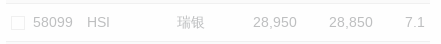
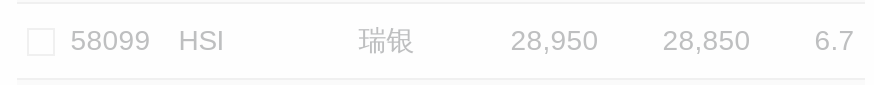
[253,14,425,30] 28,950 28,850 7.1 -> [511,24,855,56] 28,950 28,850 6.7

